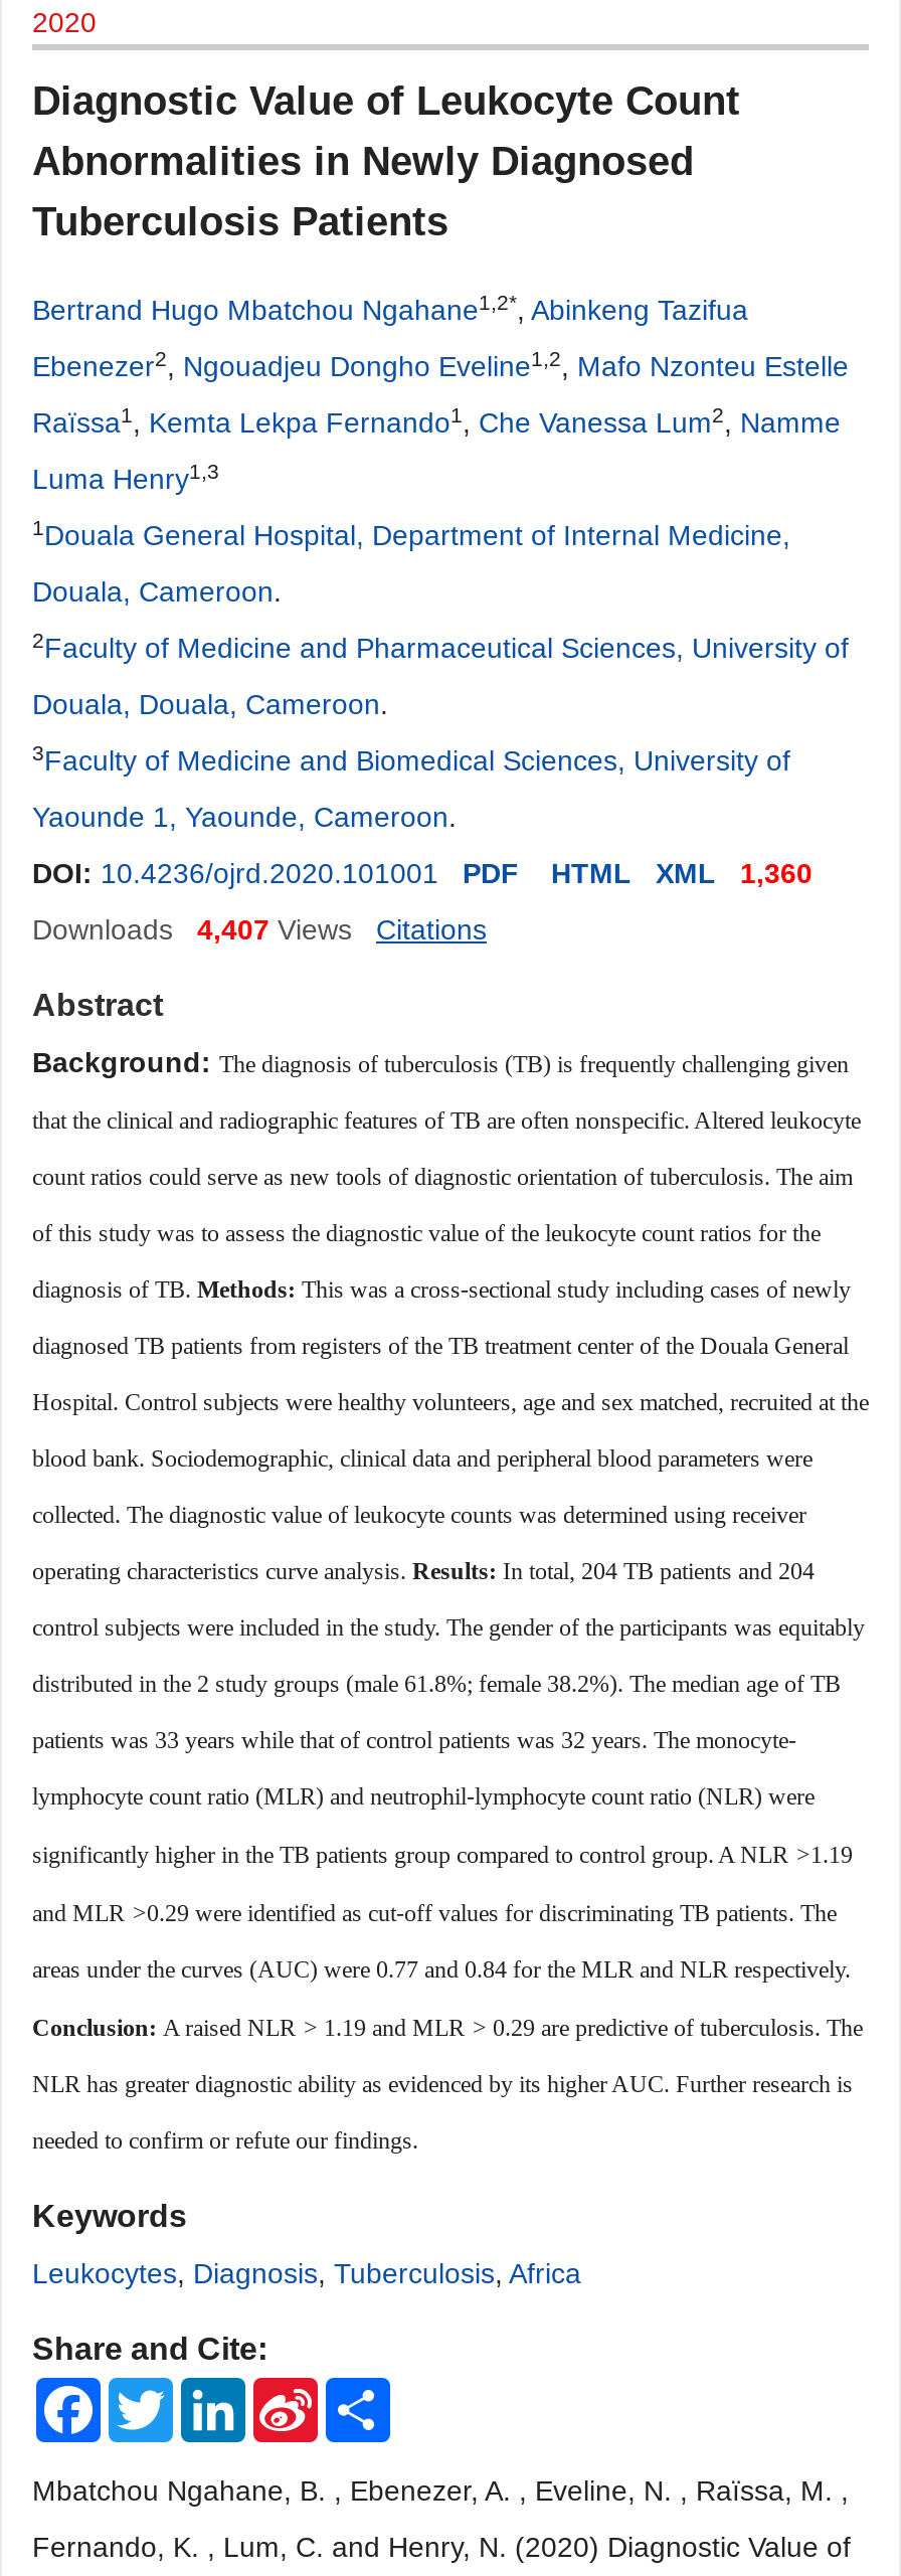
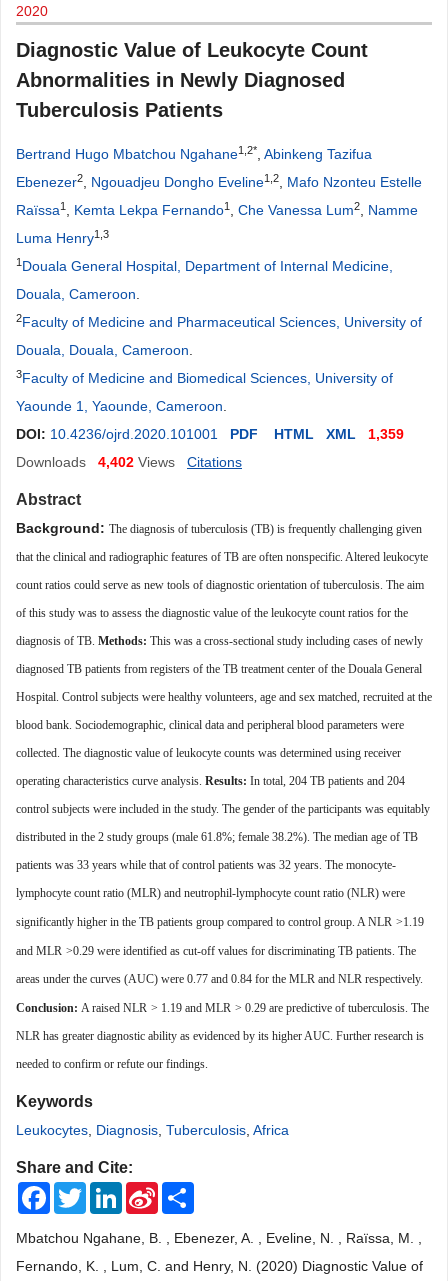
[32,857,813,889] DOI: 10.4236/ojrd.2020.101001 PDF HTML XML 1,360 -> [16,426,404,442] DOI: 10.4236/ojrd.2020.101001 PDF HTML XML 1,359
[32,913,352,946] Downloads 4,407 Views -> [16,454,175,470] Downloads 4,402 Views

